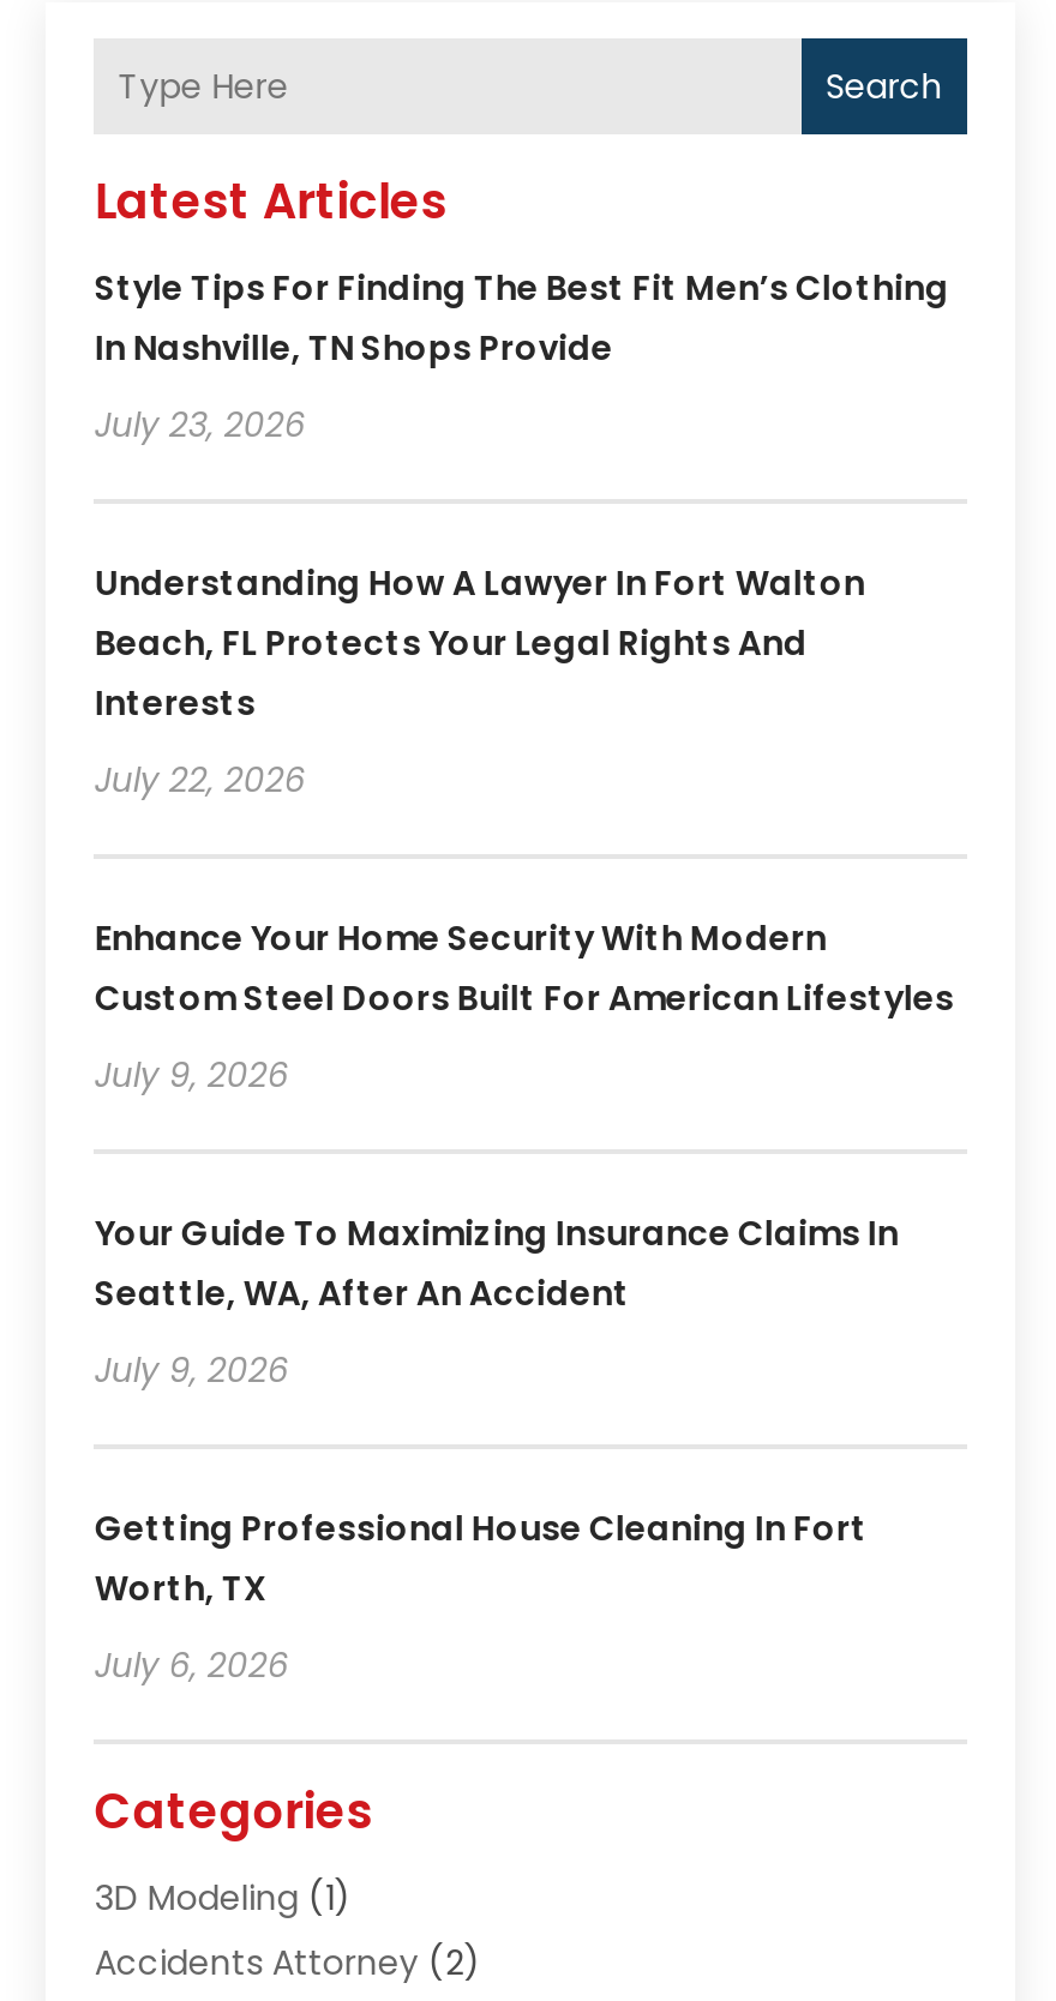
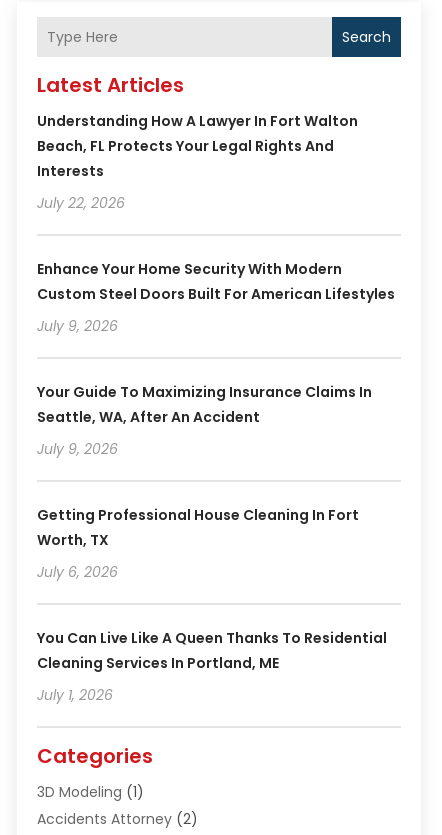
[95,265,949,450] Style Tips For Finding The Best Fit Men’s Clothing | In Nashville, TN Shops Provide | July 23, 2026 -> none
moved [95,560,954,1690] -> [37,111,395,582]: Understanding How A Lawyer In Fort Walton | Beach, FL Protects Your Legal Rights And | Interests | ... | Worth, TX | July 6, 2026
none -> [37,628,387,705] You Can Live Like A Queen Thanks To Residential | Cleaning Services In Portland, ME | July 1, 2026

